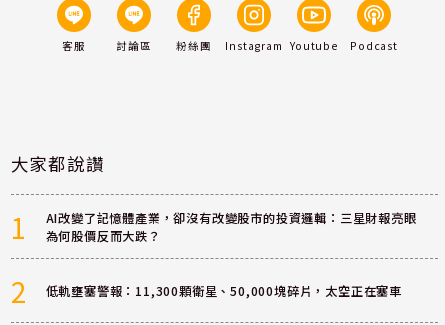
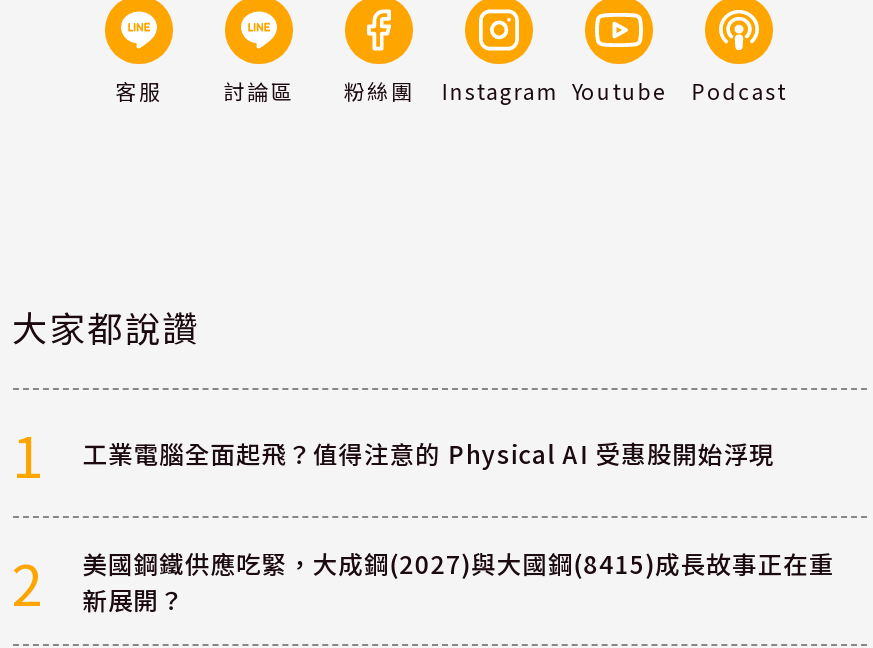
[46,209,417,245] AI改變了記憶體產業，卻沒有改變股市的投資邏輯：三星財報亮眼 | 為何股價反而大跌？ -> [82,435,775,471] 工業電腦全面起飛？值得注意的 Physical AI 受惠股開始浮現
[46,282,402,300] 低軌壅塞警報：11,300顆衛星、50,000塊碎片，太空正在塞車 -> [82,545,834,617] 美國鋼鐵供應吃緊，大成鋼(2027)與大國鋼(8415)成長故事正在重 | 新展開？

